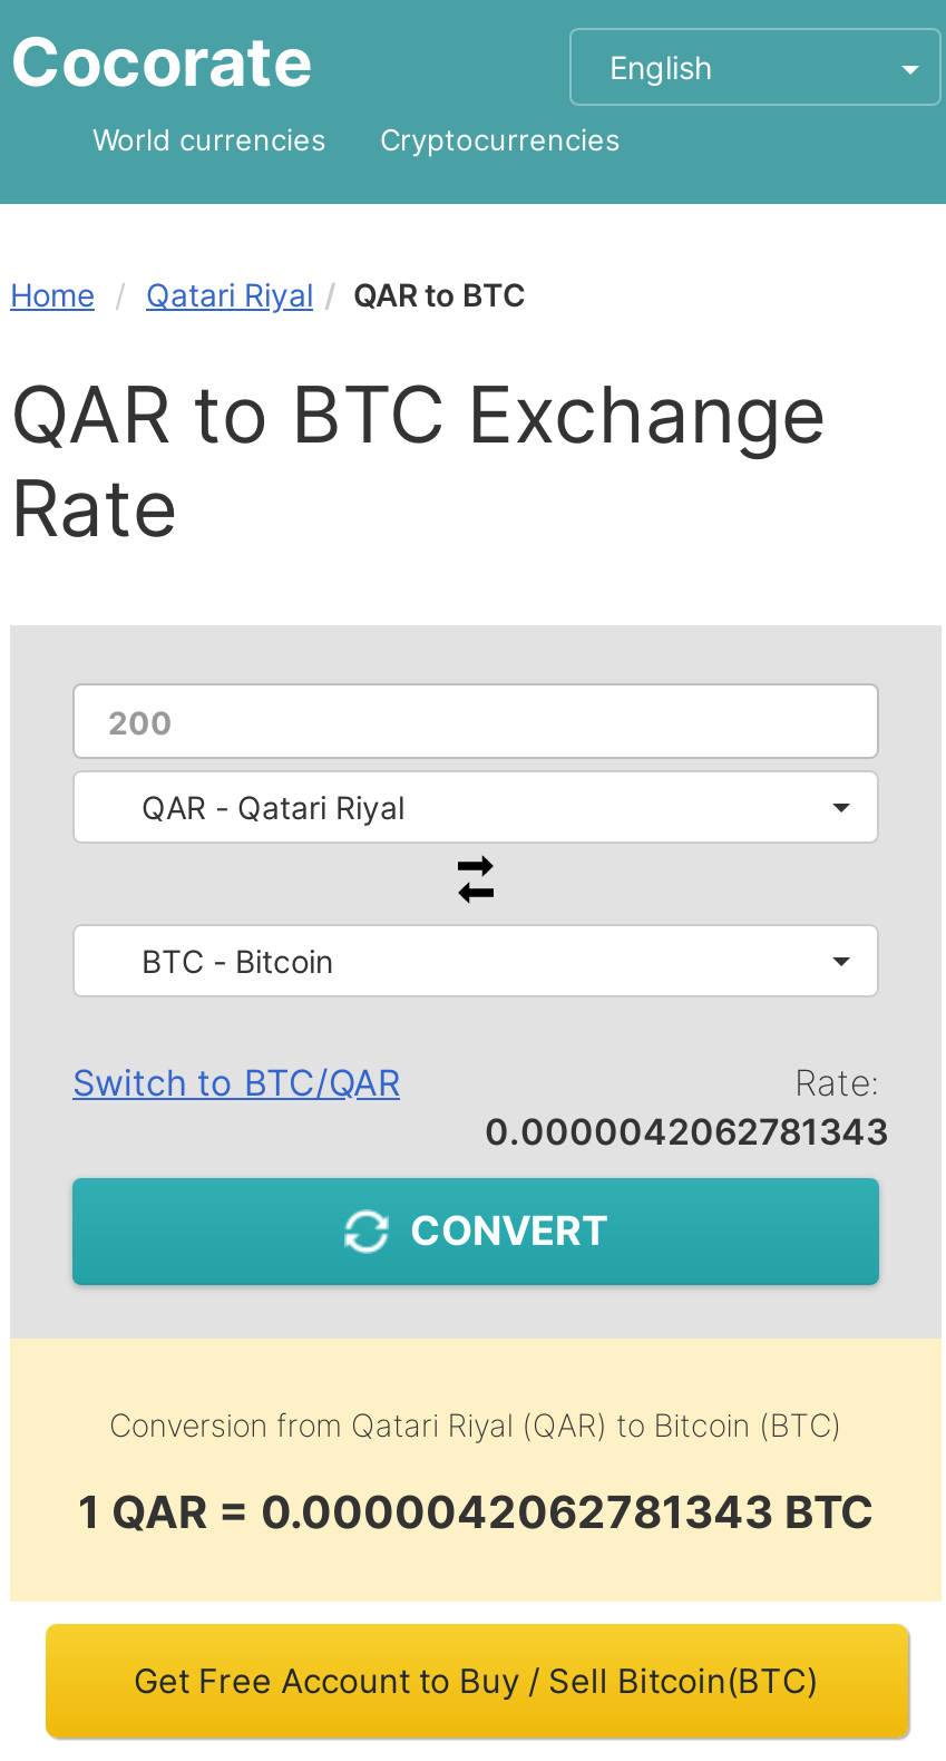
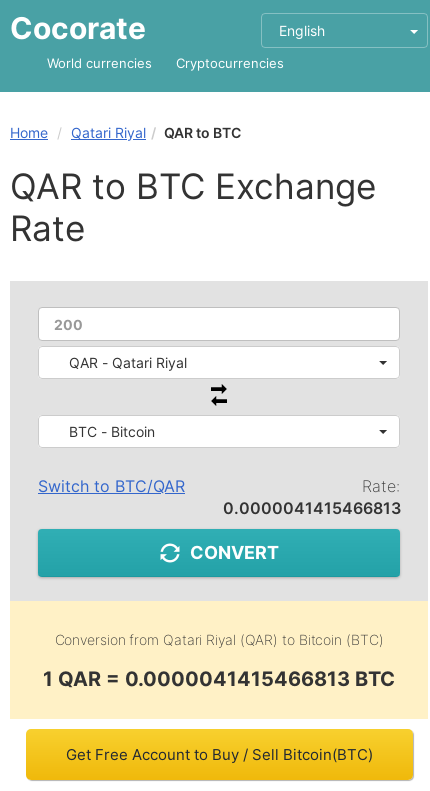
[485,1109,888,1154] 0.0000042062781343 -> [223,498,401,518] 0.0000041415466813
[78,1486,874,1539] 1 QAR = 0.0000042062781343 BTC -> [43,667,395,691] 1 QAR = 0.0000041415466813 BTC

